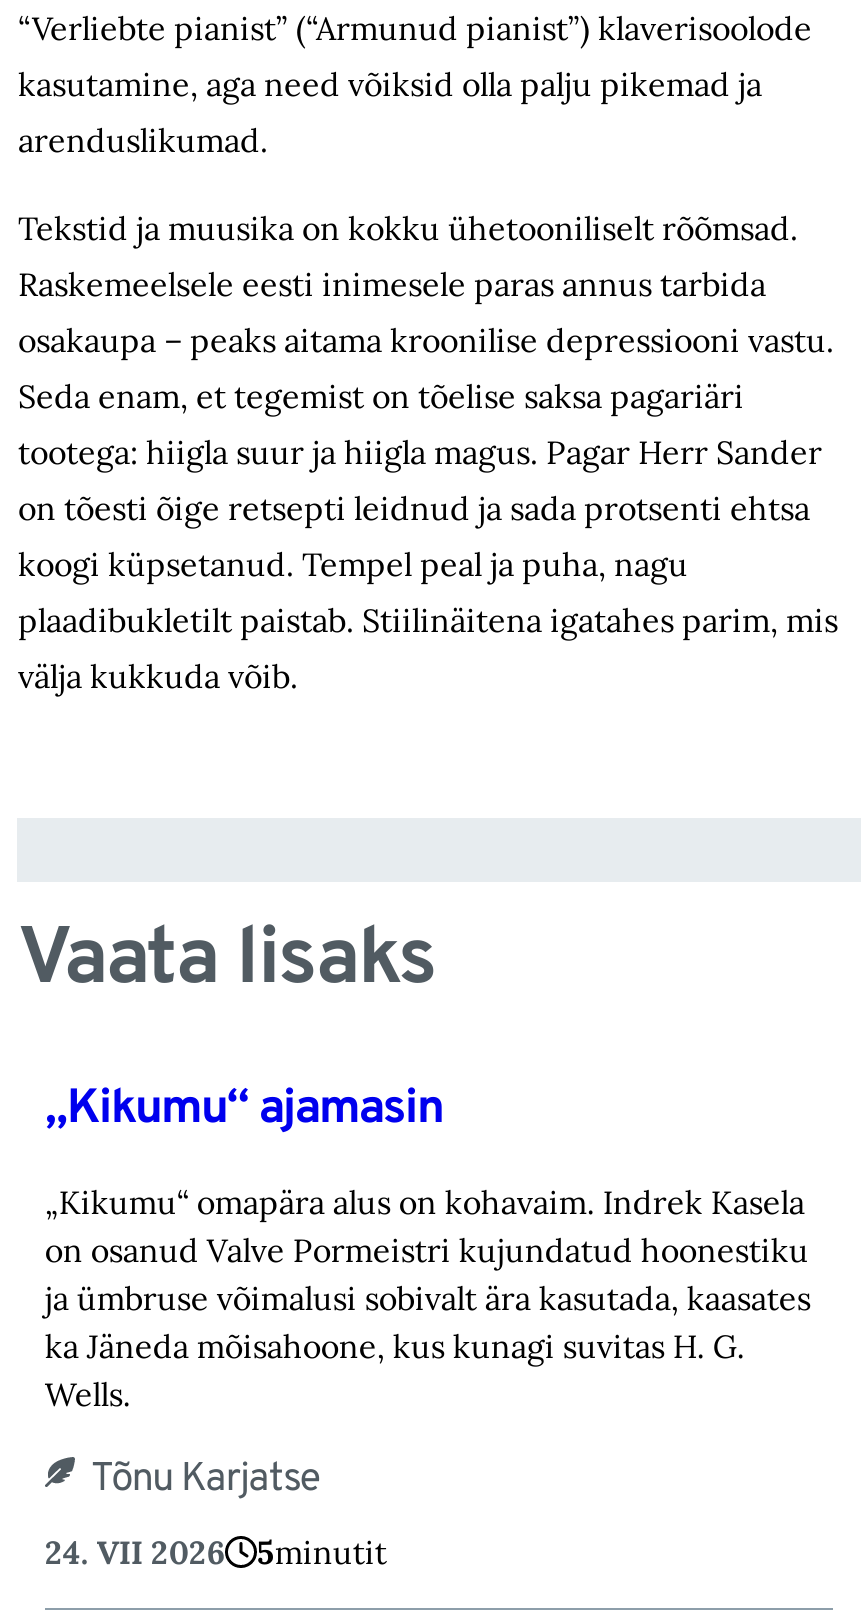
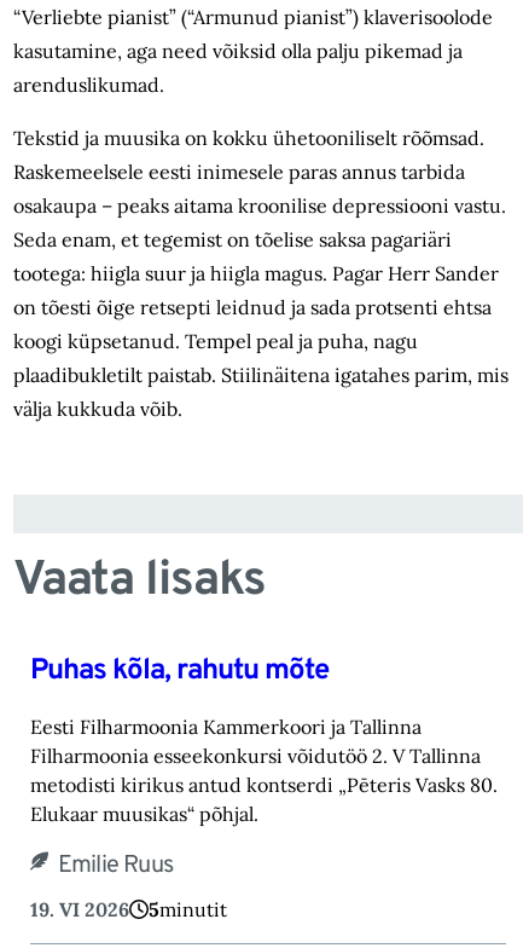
[45,1080,443,1140] „Kikumu“ ajamasin -> [30,653,328,689] Puhas kõla, rahutu mõte
[45,1182,811,1414] „Kikumu“ omapära alus on kohavaim. Indrek Kasela | on osanud Valve Pormeistri kujundatud hoonestiku | ja ümbruse võimalusi sobivalt ära kasutada, kaasates | ka Jäneda mõisahoone, kus kunagi suvitas H. G. | Wells. -> [30,715,497,826] Eesti Filharmoonia Kammerkoori ja Tallinna | Filharmoonia esseekonkursi võidutöö 2. V Tallinna | metodisti kirikus antud kontserdi „Pēteris Vasks 80. | Elukaar muusikas“ põhjal.
[91,1454,320,1506] Tõnu Karjatse -> [58,850,173,881] Emilie Ruus
[45,1532,387,1572] 24. VII 2026 5minutit -> [30,897,227,921] 19. VI 2026 5minutit

